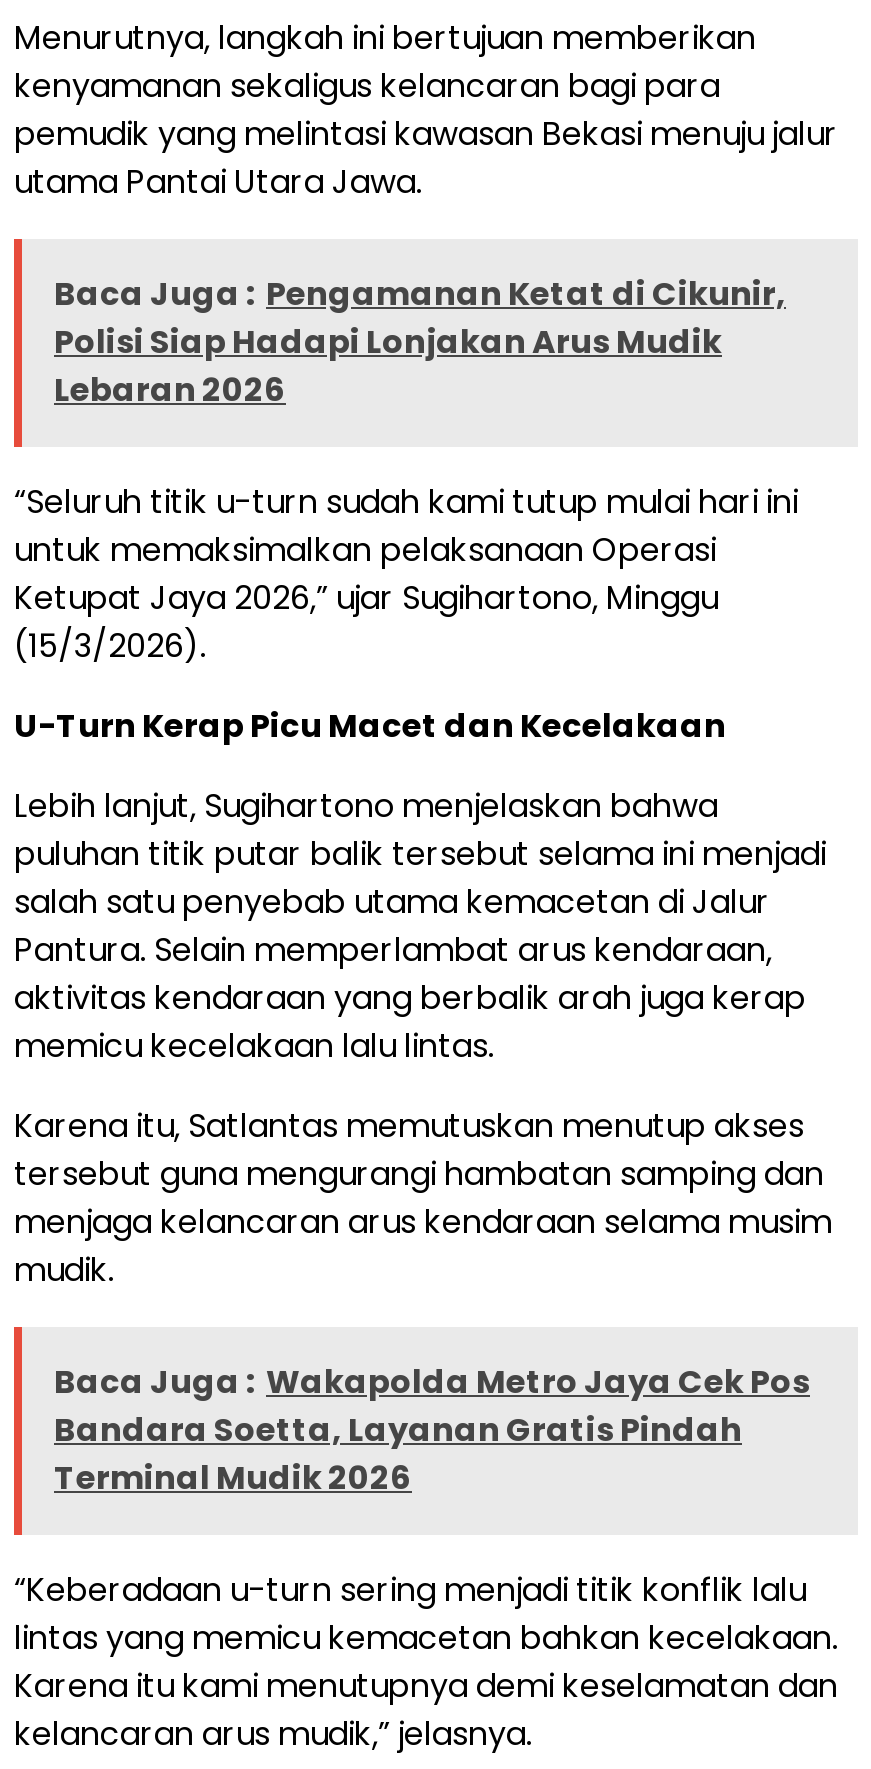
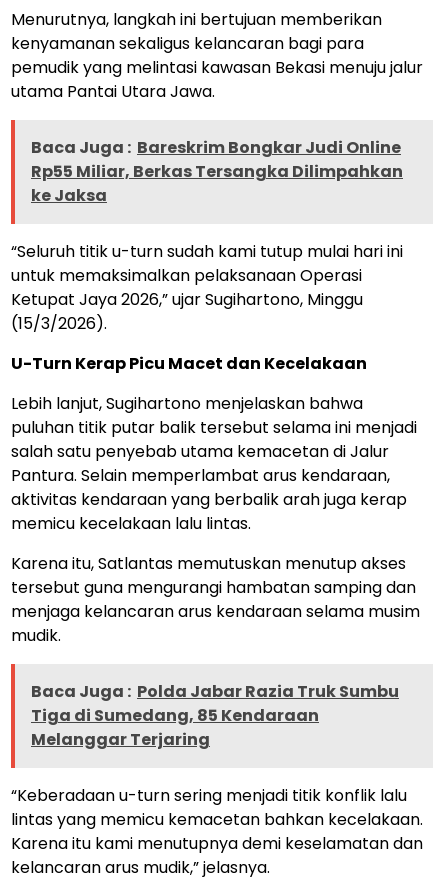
[54,272,786,414] Baca Juga : Pengamanan Ketat di Cikunir, | Polisi Siap Hadapi Lonjakan Arus Mudik | Lebaran 2026 -> [31,136,403,207] Baca Juga : Bareskrim Bongkar Judi Online | Rp55 Miliar, Berkas Tersangka Dilimpahkan | ke Jaksa
[54,1360,810,1502] Baca Juga : Wakapolda Metro Jaya Cek Pos | Bandara Soetta, Layanan Gratis Pindah | Terminal Mudik 2026 -> [31,680,399,751] Baca Juga : Polda Jabar Razia Truk Sumbu | Tiga di Sumedang, 85 Kendaraan | Melanggar Terjaring

